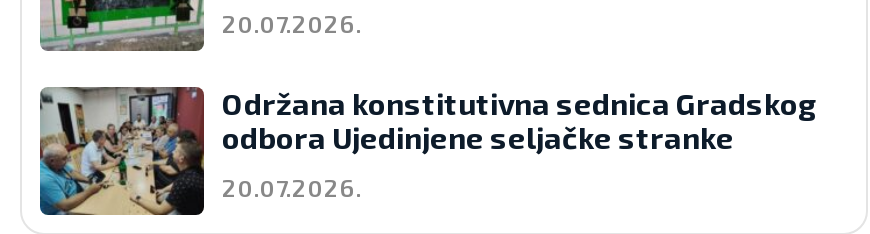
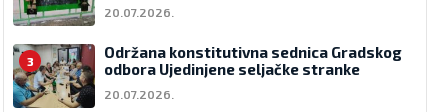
none -> [26,54,33,67] 3

